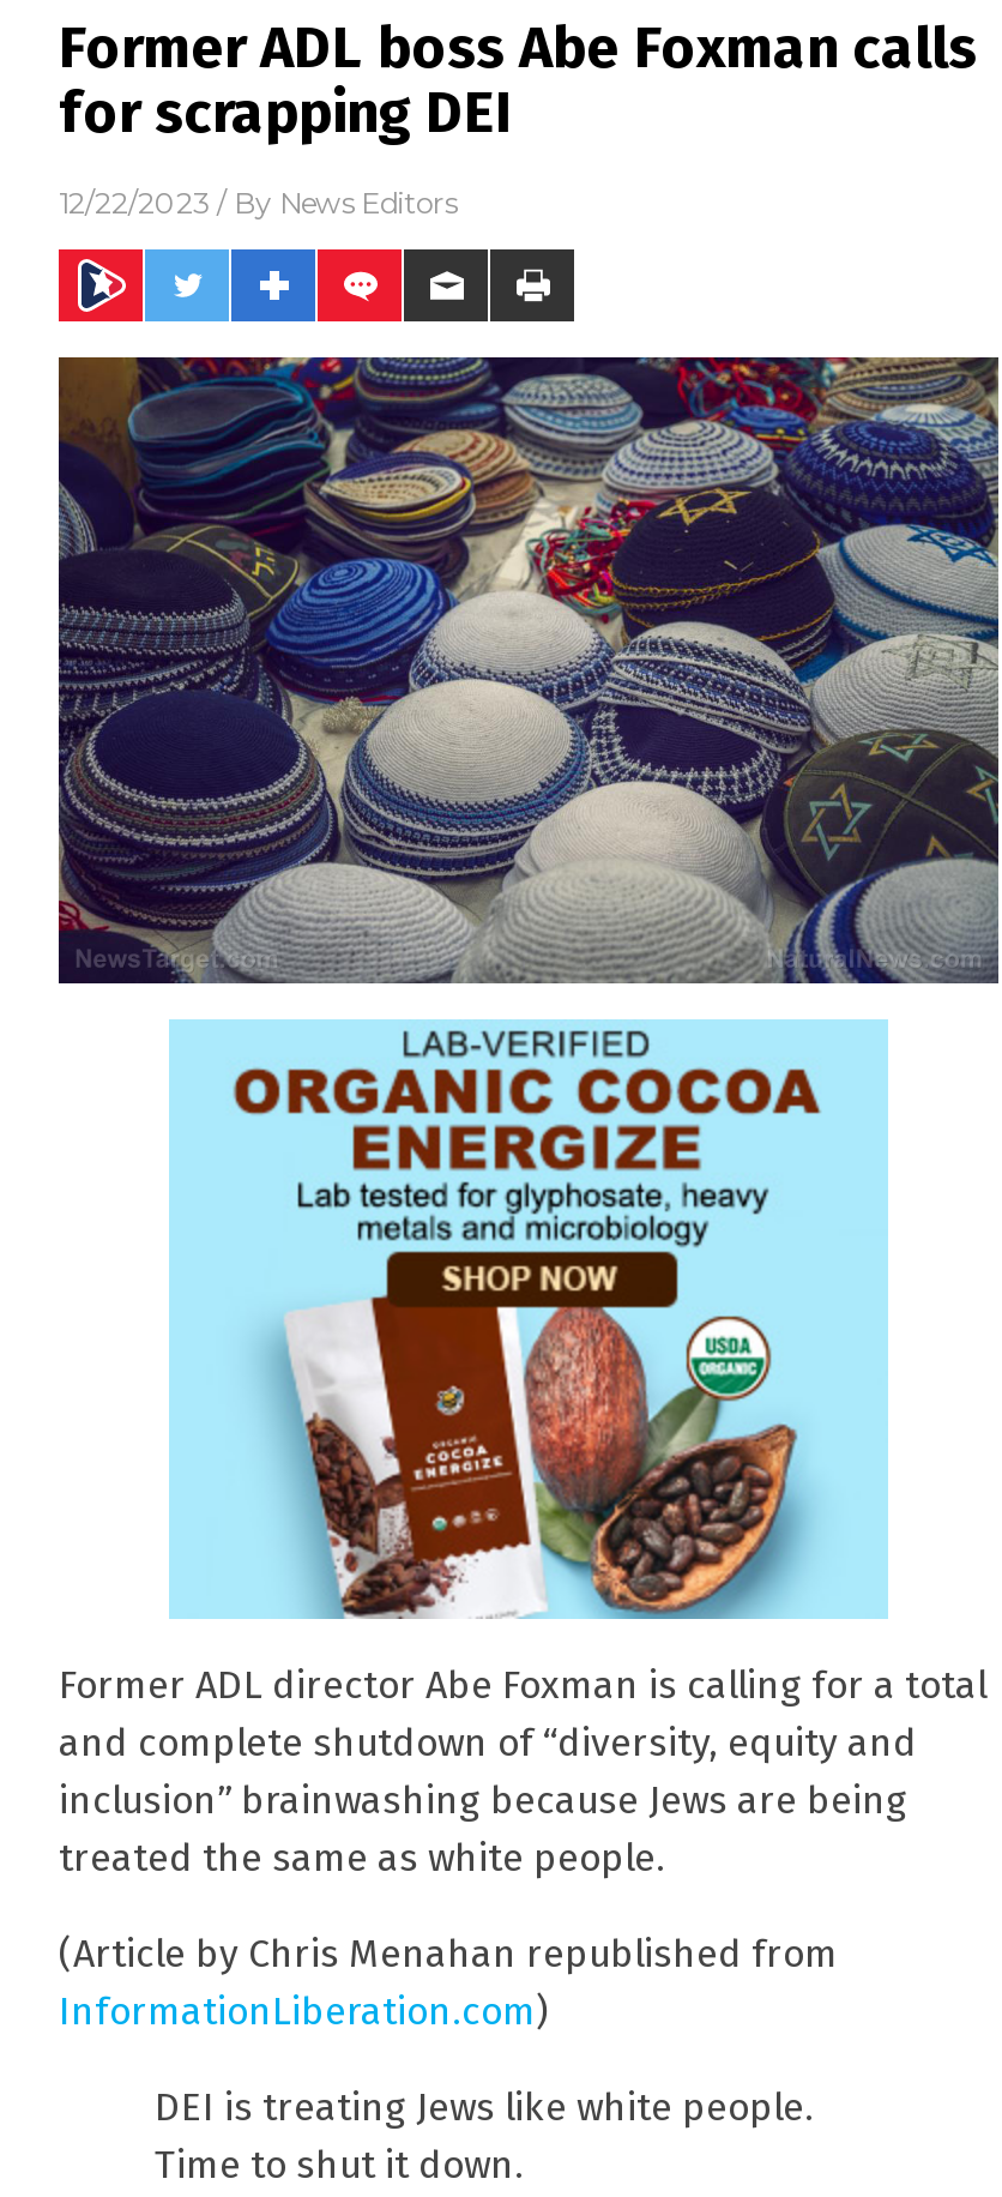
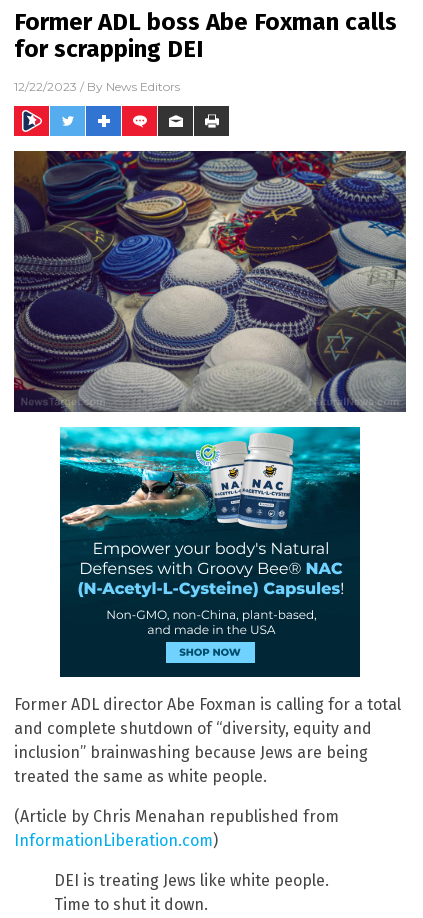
[169,1019,888,1621] [image] -> [59,426,361,678] [image]

